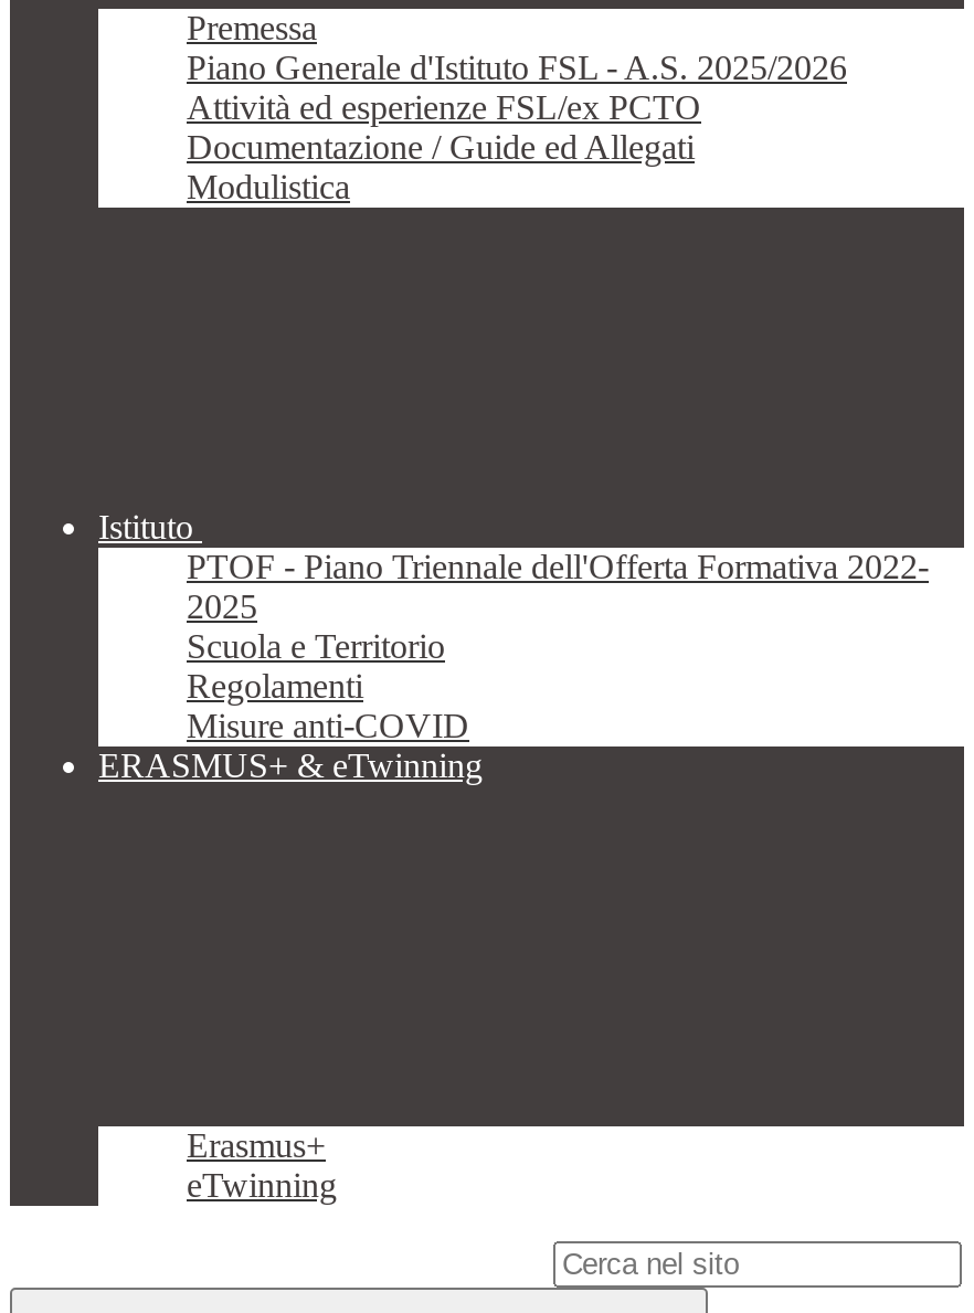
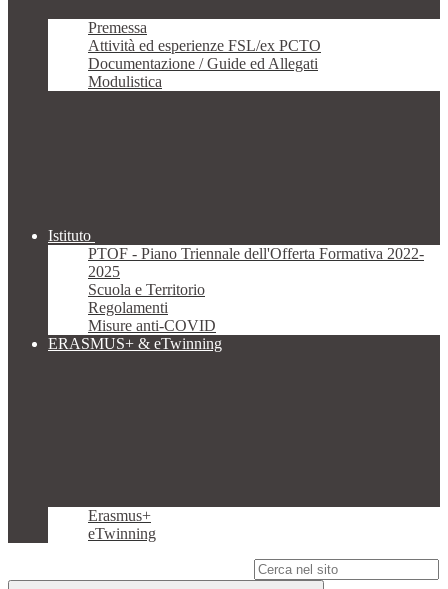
[187,49,847,87] Piano Generale d'Istituto FSL - A.S. 2025/2026 -> none

